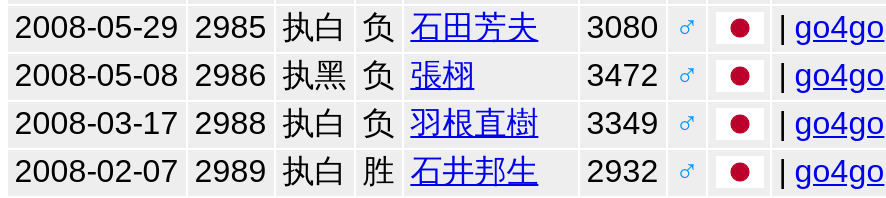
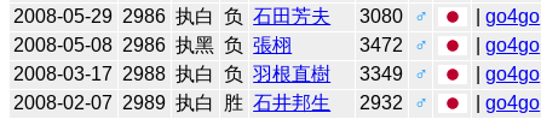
[14,9,538,43] 2008-05-29 2985 执白 负 石田芳夫 -> [14,6,331,26] 2008-05-29 2986 执白 负 石田芳夫

